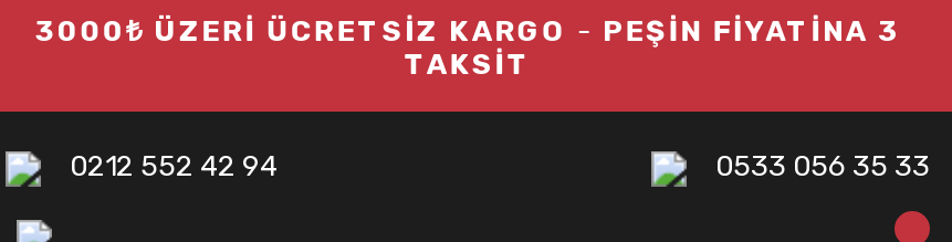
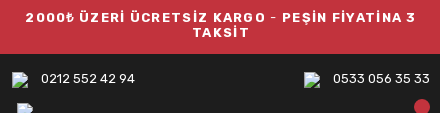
[35,14,901,48] 3000₺ ÜZERİ ÜCRETSİZ KARGO - PEŞİN FİYATİNA 3 -> [25,10,417,25] 2000₺ ÜZERİ ÜCRETSİZ KARGO - PEŞİN FİYATİNA 3

